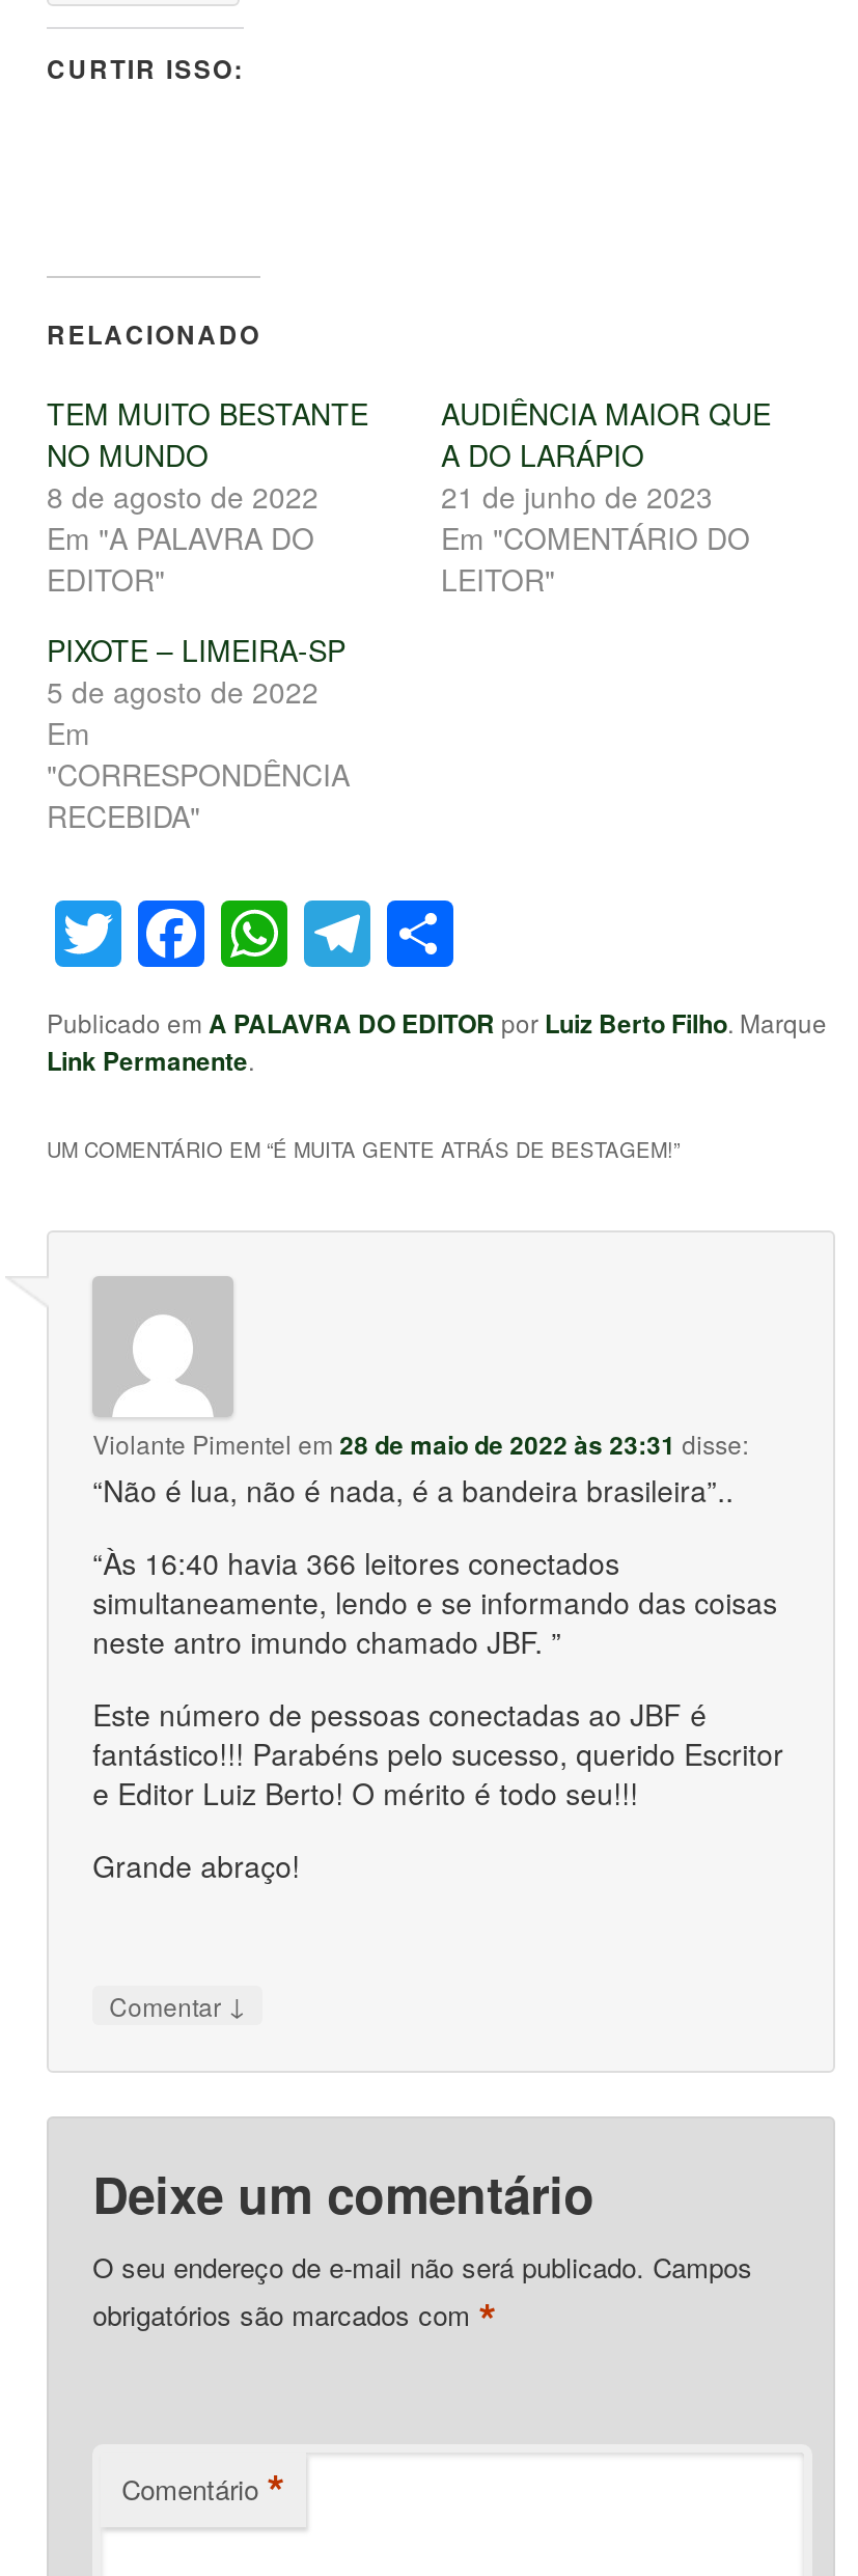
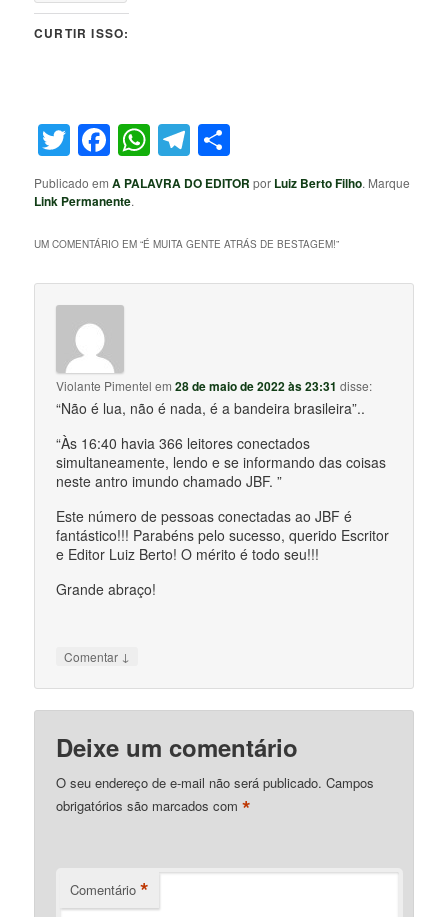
[47,315,368,599] RELACIONADO | TEM MUITO BESTANTE | NO MUNDO | 8 de agosto de 2022 | Em "A PALAVRA DO | EDITOR" -> none
[47,392,771,836] AUDIÊNCIA MAIOR QUE | A DO LARÁPIO | 21 de junho de 2023 | Em "COMENTÁRIO DO | LEITOR" | PIXOTE – LIMEIRA-SP | 5 de agosto de 2022 | Em | "CORRESPONDÊNCIA | RECEBIDA" -> none

